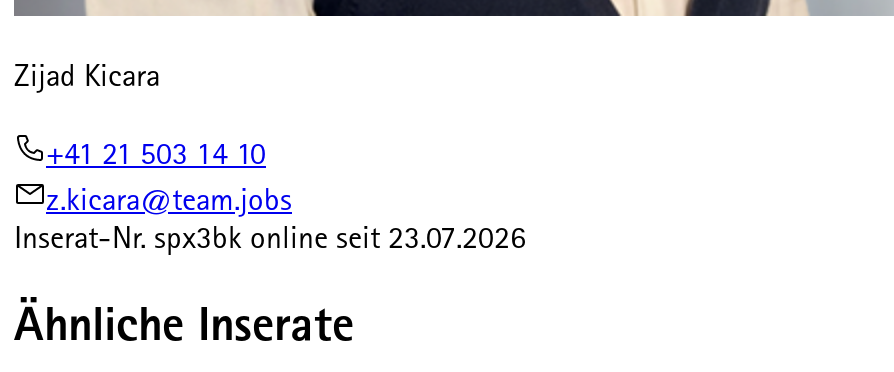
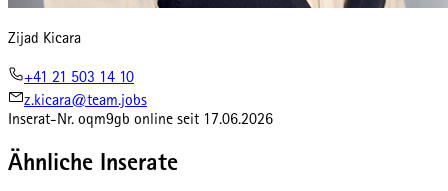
[14,226,526,258] Inserat-Nr. spx3bk online seit 23.07.2026 -> [8,113,273,129] Inserat-Nr. oqm9gb online seit 17.06.2026

